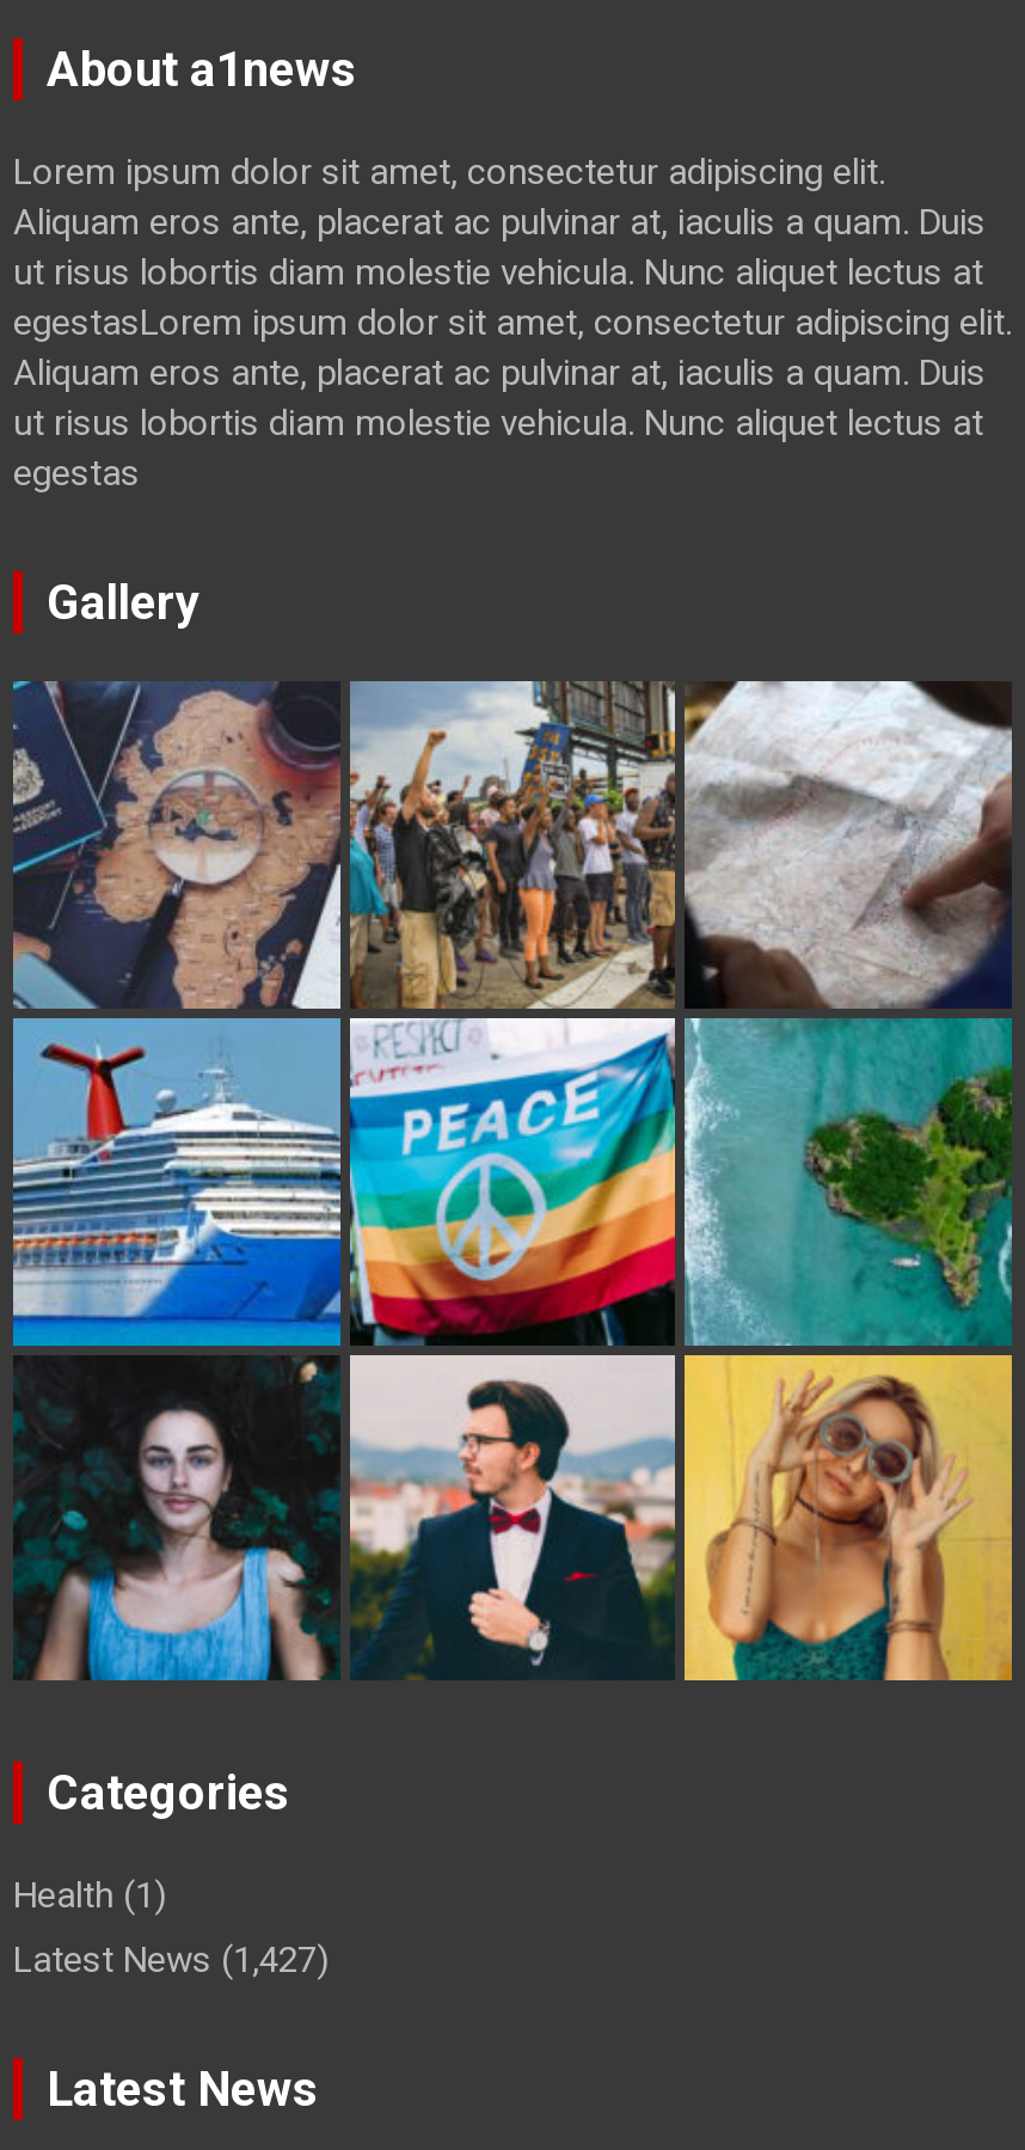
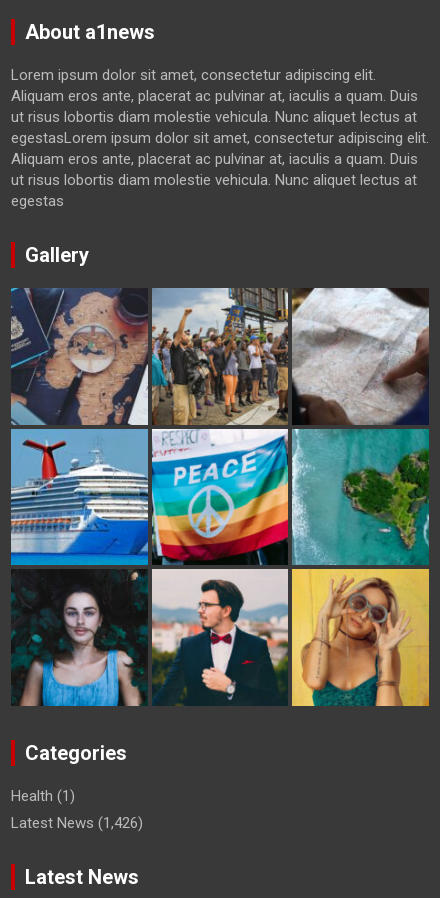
[13,1939,329,1982] Latest News (1,427) -> [11,814,143,832] Latest News (1,426)

